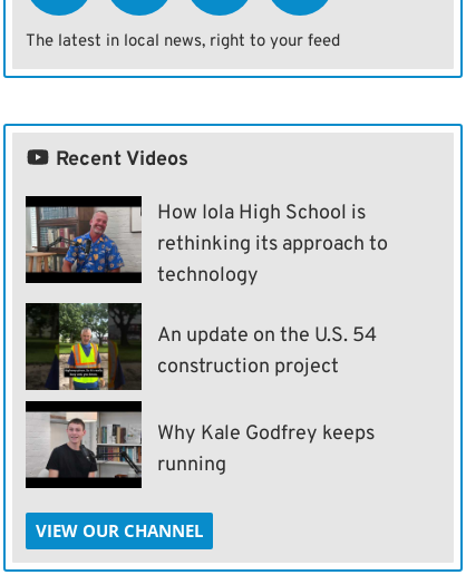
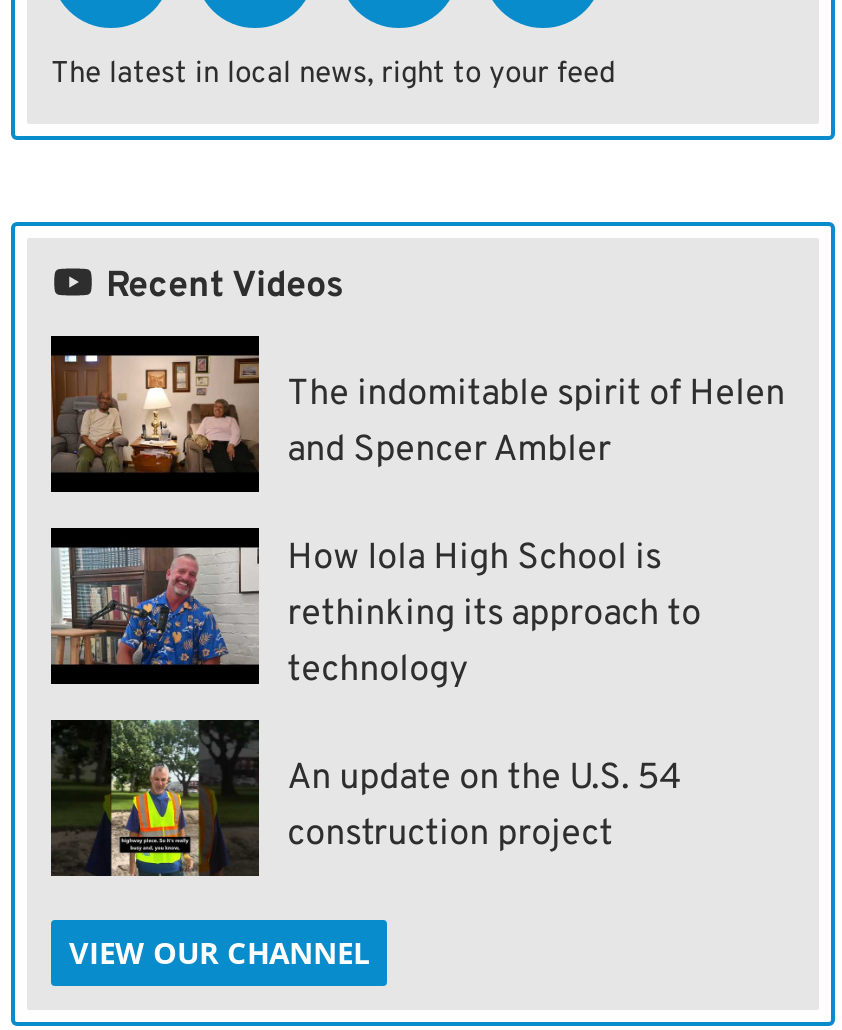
none -> [49,334,785,494] [image] | The indomitable spirit of Helen | and Spencer Ambler
moved [25,200,388,380] -> [49,536,701,858]: [image] | How Iola High School is | rethinking its approach to | technology | An update on the U.S. 54 | construction project
[26,400,375,488] [image] | Why Kale Godfrey keeps | running -> none

